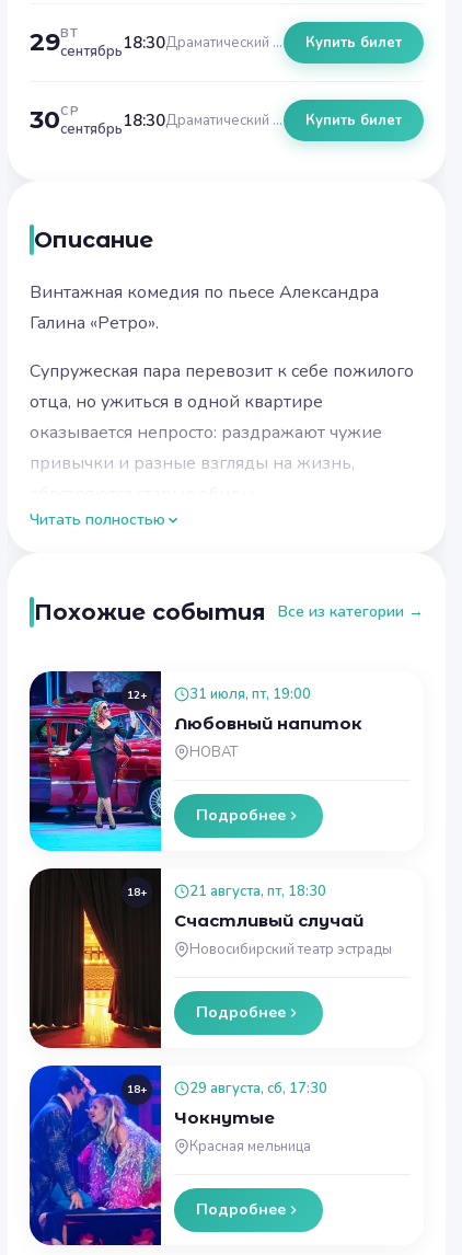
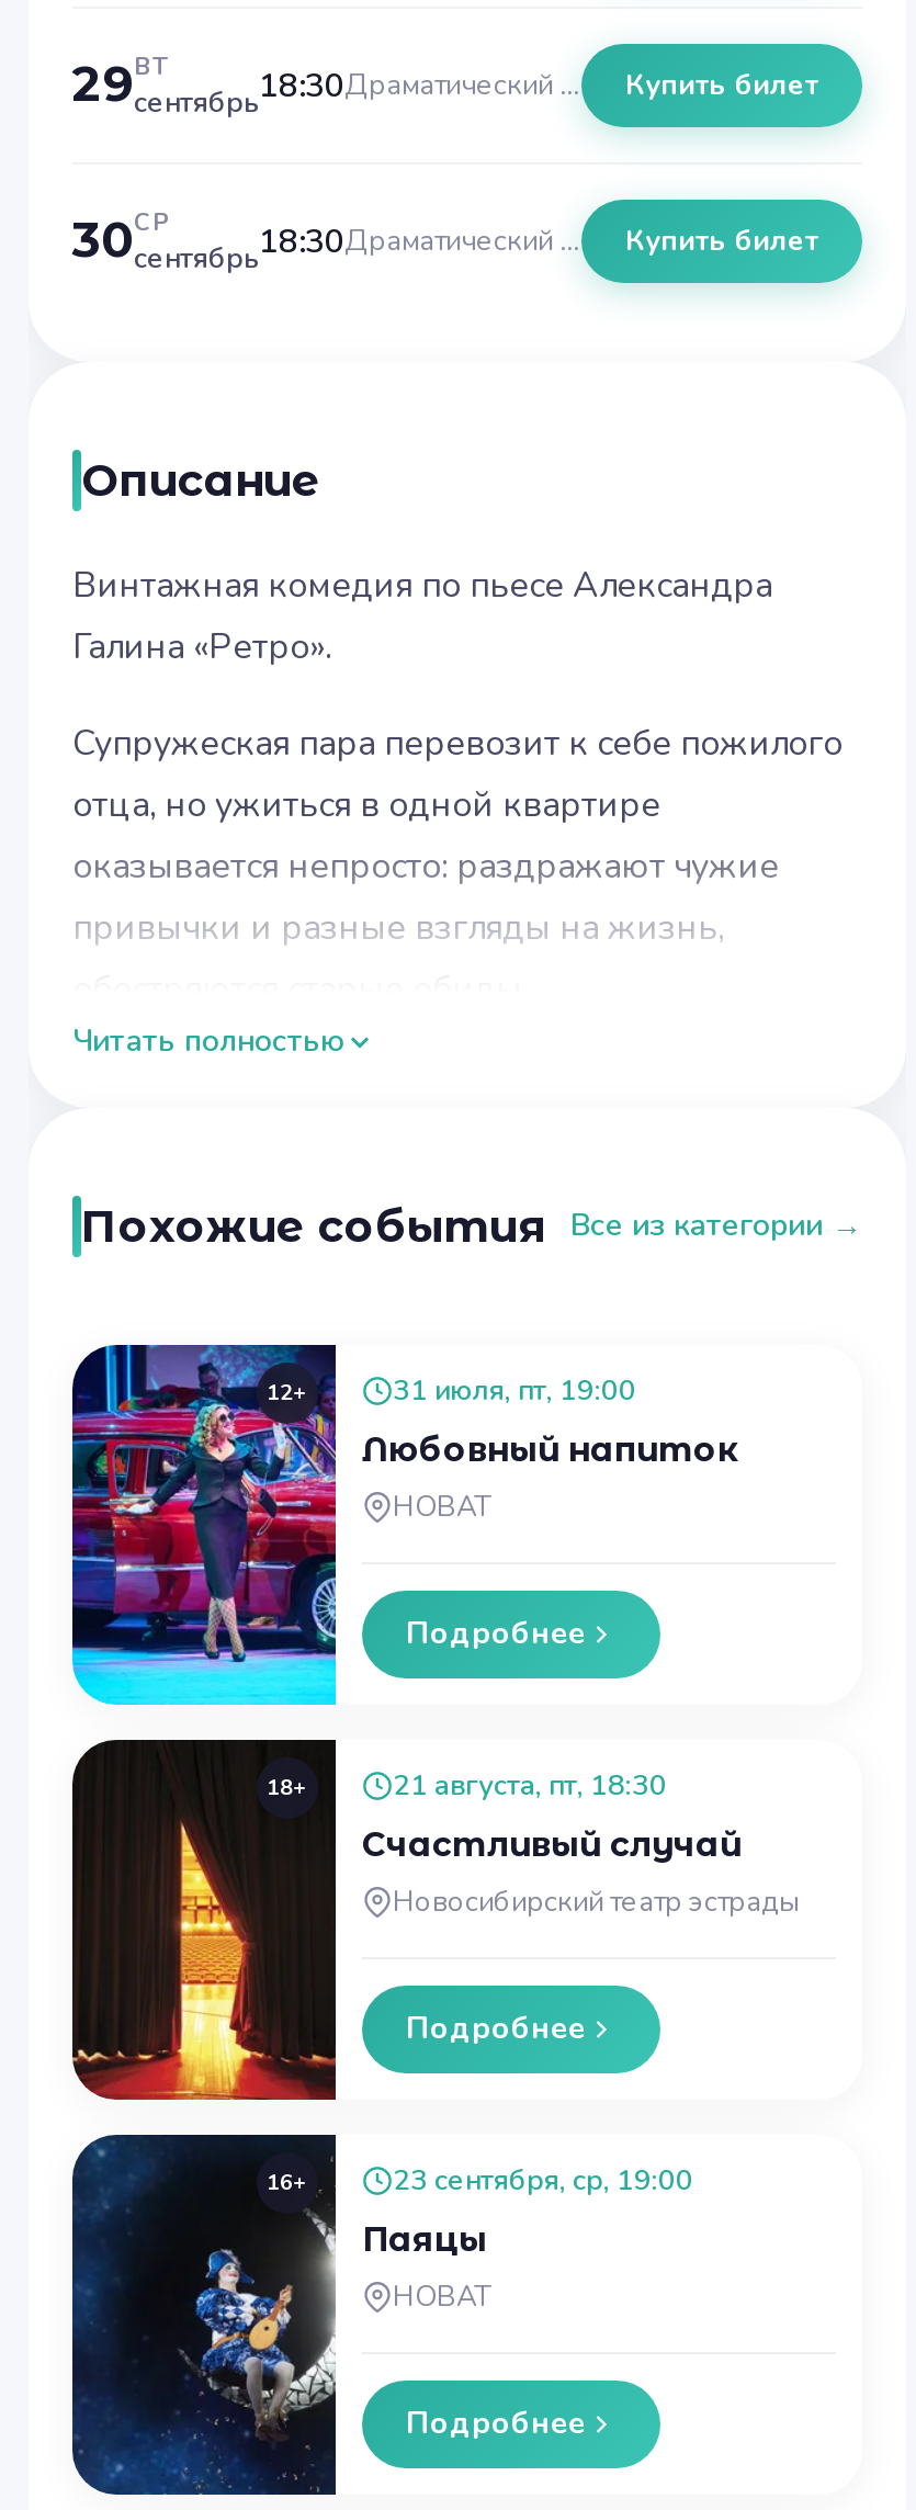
[28,1064,327,1246] [image] | 18+ | 29 августа, сб, 17:30 | Чокнутые | Красная мельница -> [70,2133,693,2497] [image] | 16+ | 23 сентября, ср, 19:00 | Паяцы | НОВАТ

